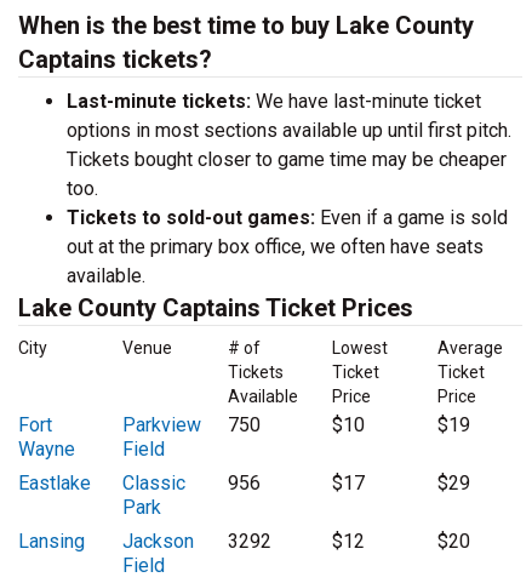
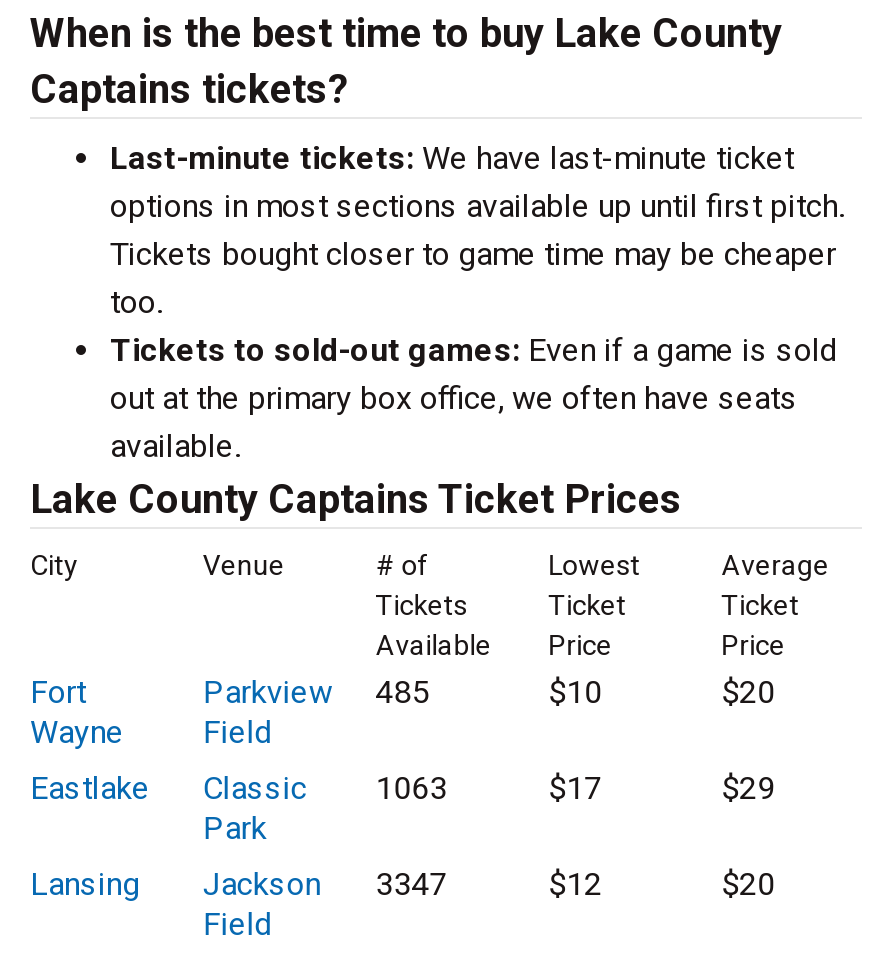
[123,413,260,436] Parkview 750 -> [203,673,430,711] Parkview 485
[437,413,470,436] $19 -> [721,673,775,711] $20
[18,471,260,495] Eastlake Classic 956 -> [30,769,448,807] Eastlake Classic 1063
[18,530,271,553] Lansing Jackson 3292 -> [30,865,448,903] Lansing Jackson 3347

